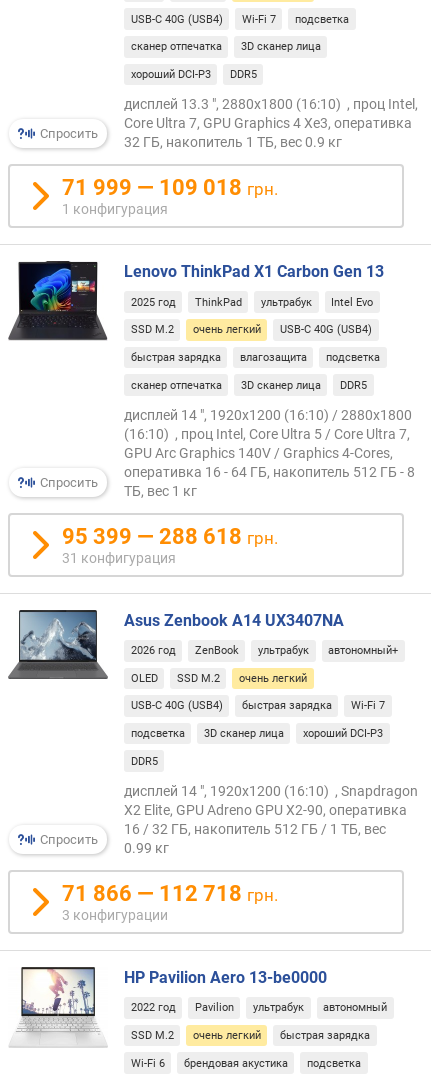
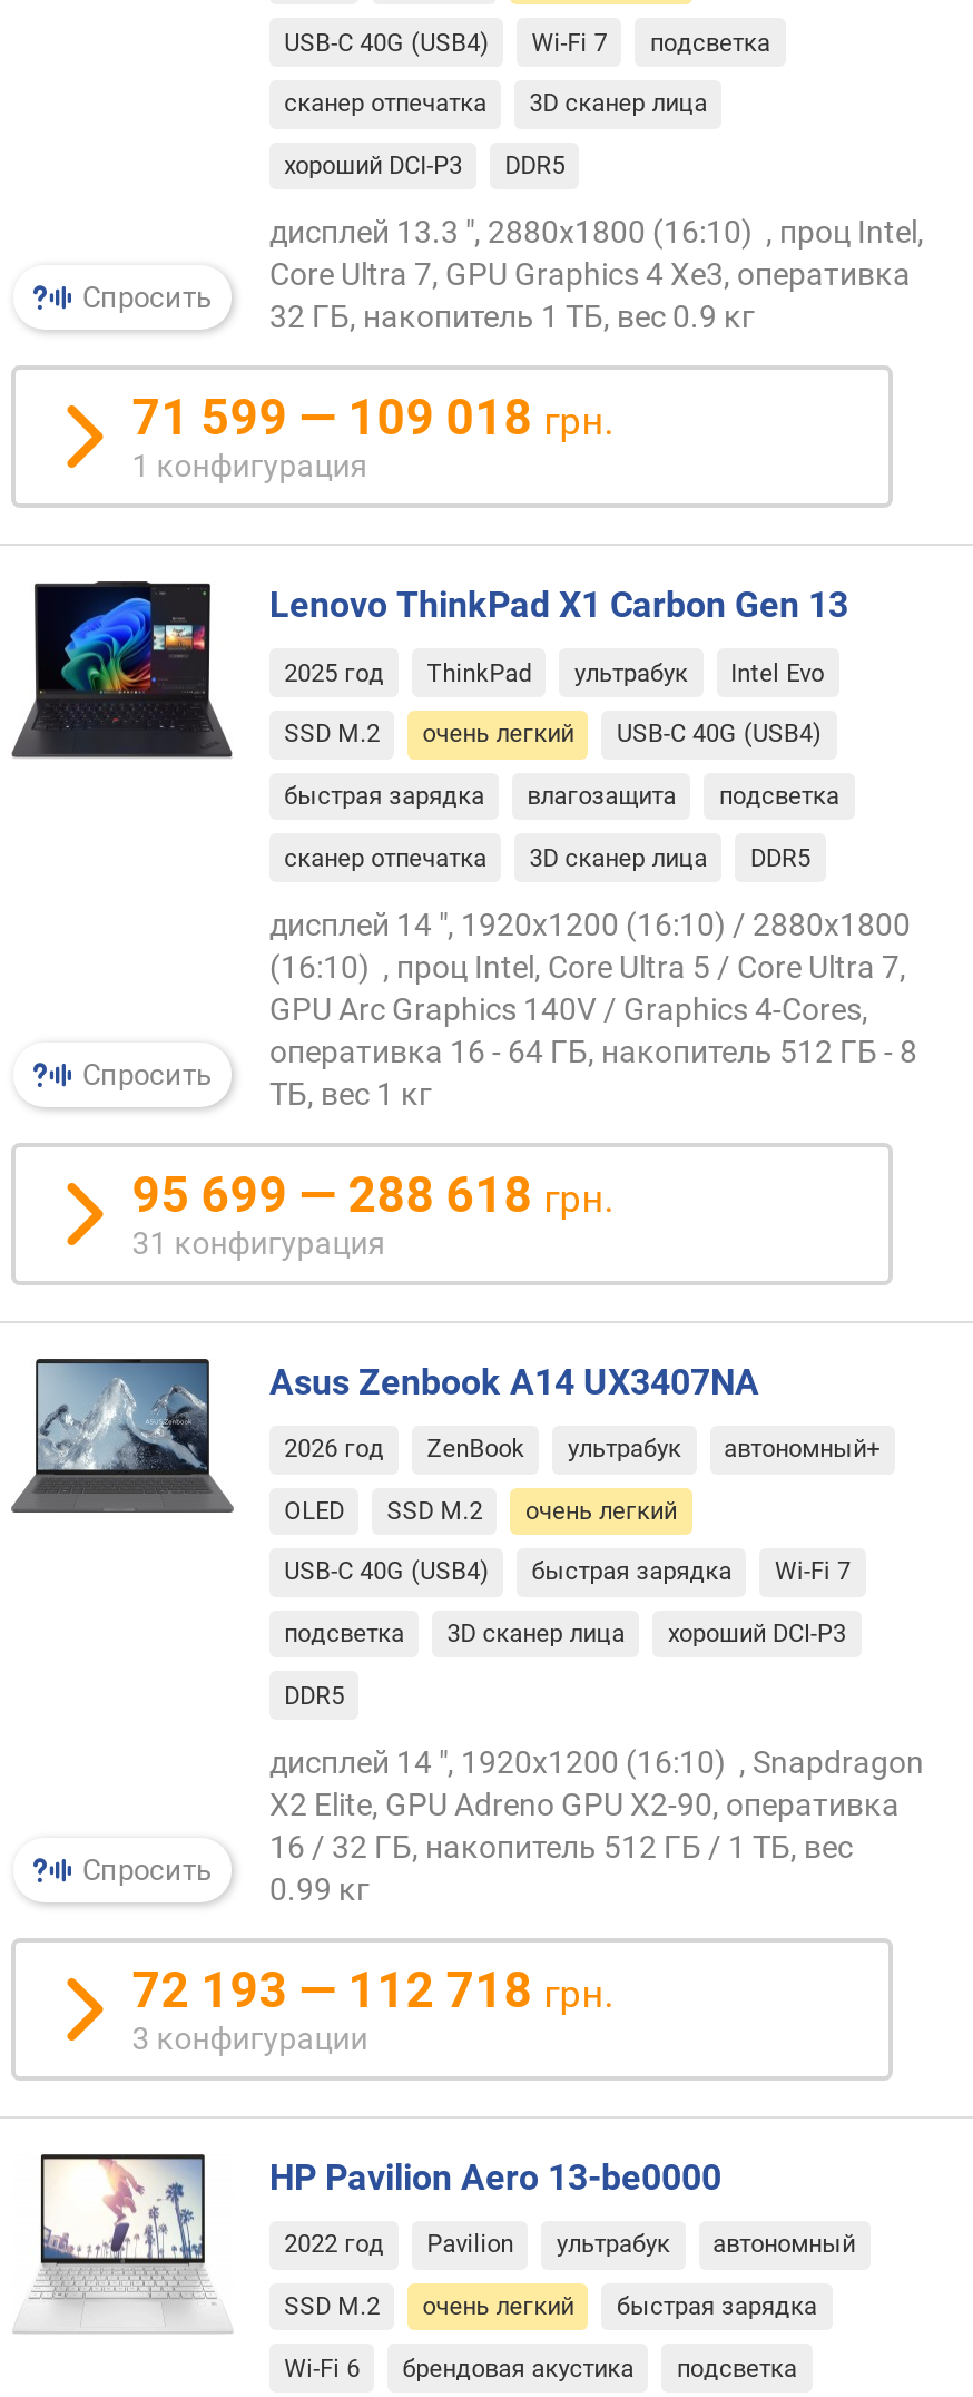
[62,175,278,200] 71 999 — 109 018 грн. -> [132,391,613,446] 71 599 — 109 018 грн.
[62,524,278,549] 95 399 — 288 618 грн. -> [132,1167,613,1223] 95 699 — 288 618 грн.
[62,881,278,906] 71 866 — 112 718 грн. -> [132,1963,613,2019] 72 193 — 112 718 грн.

